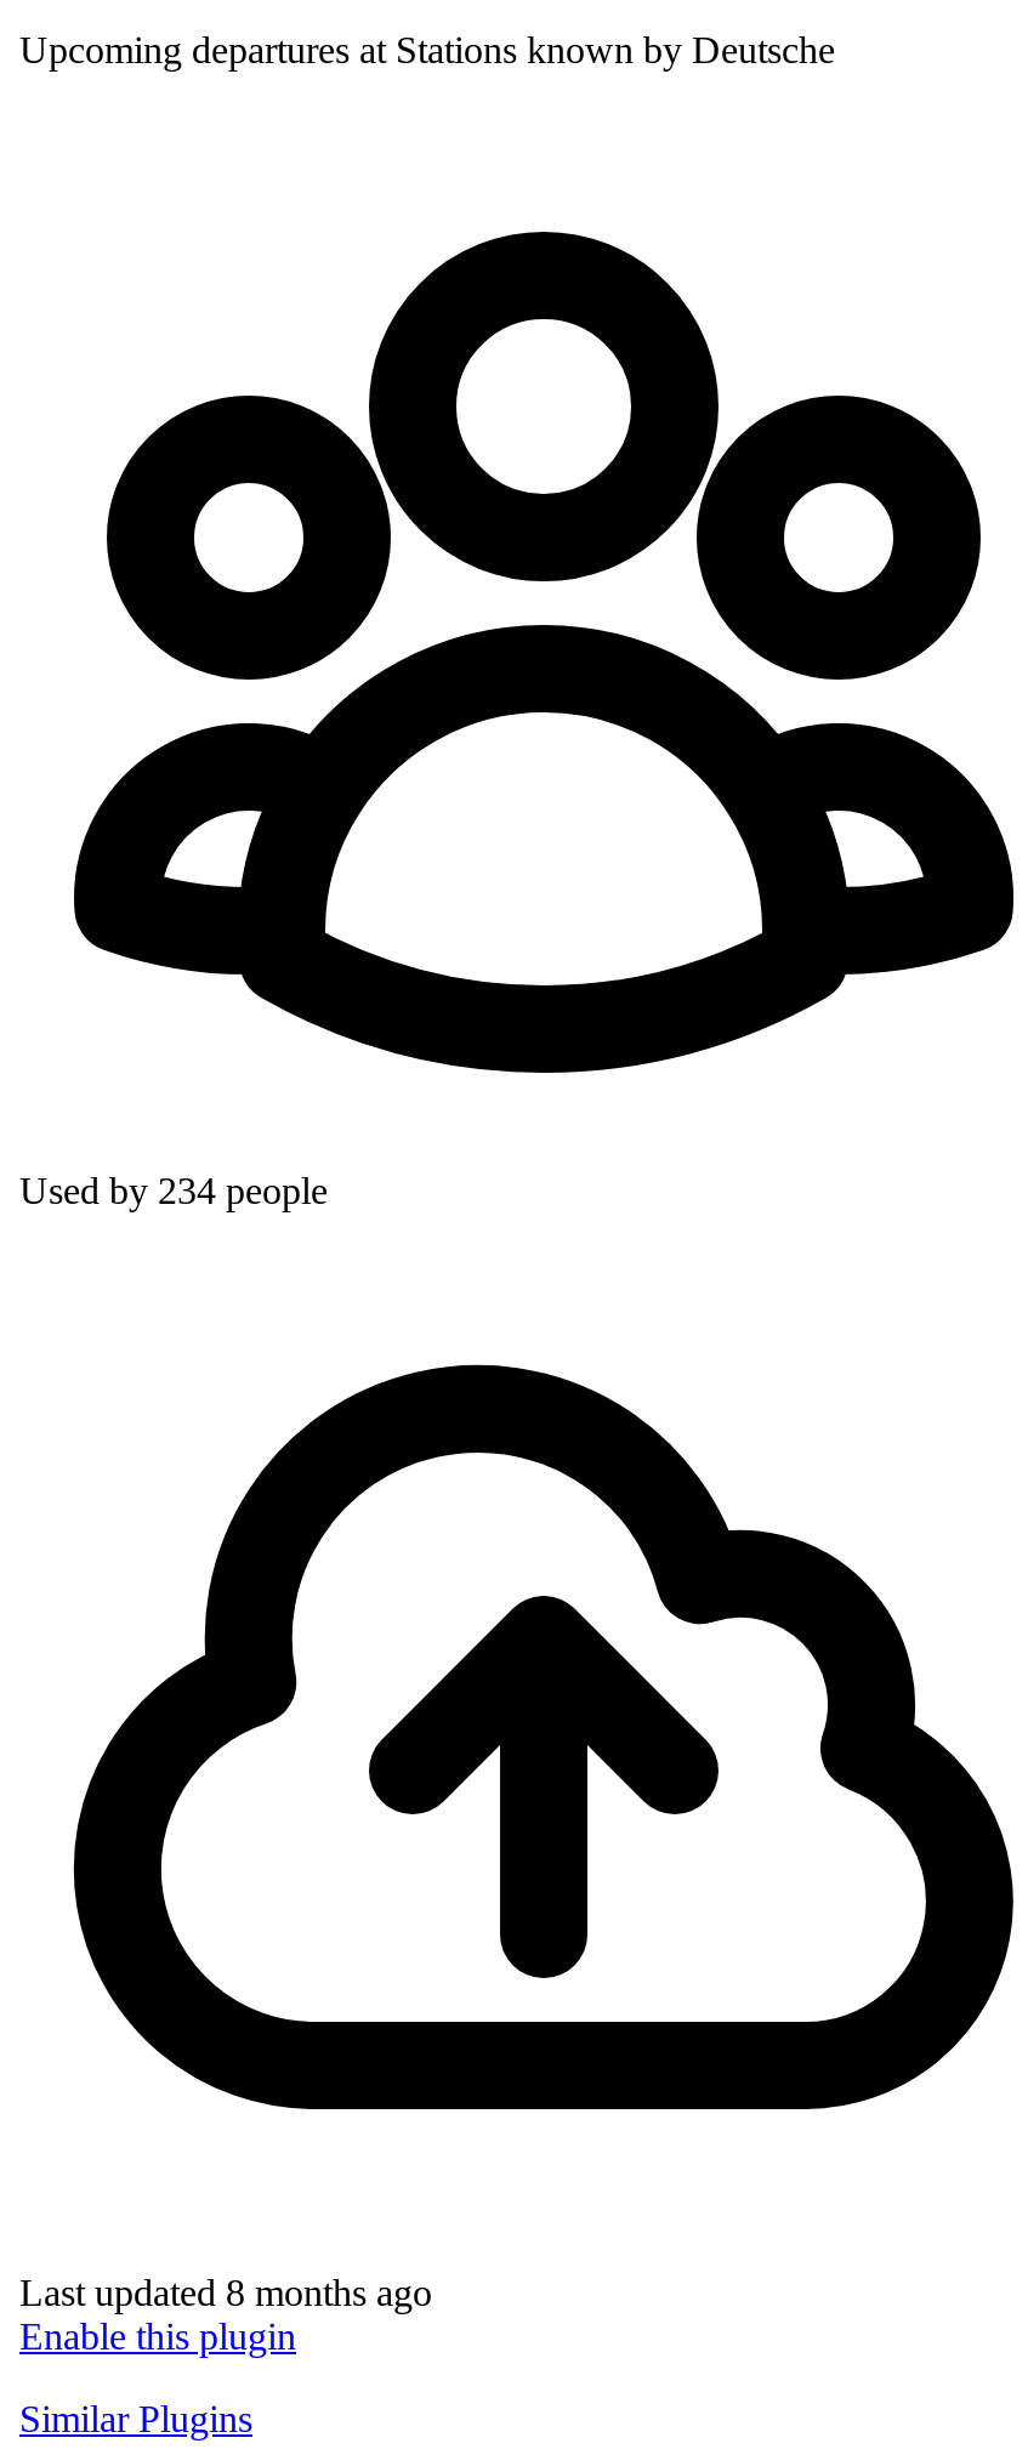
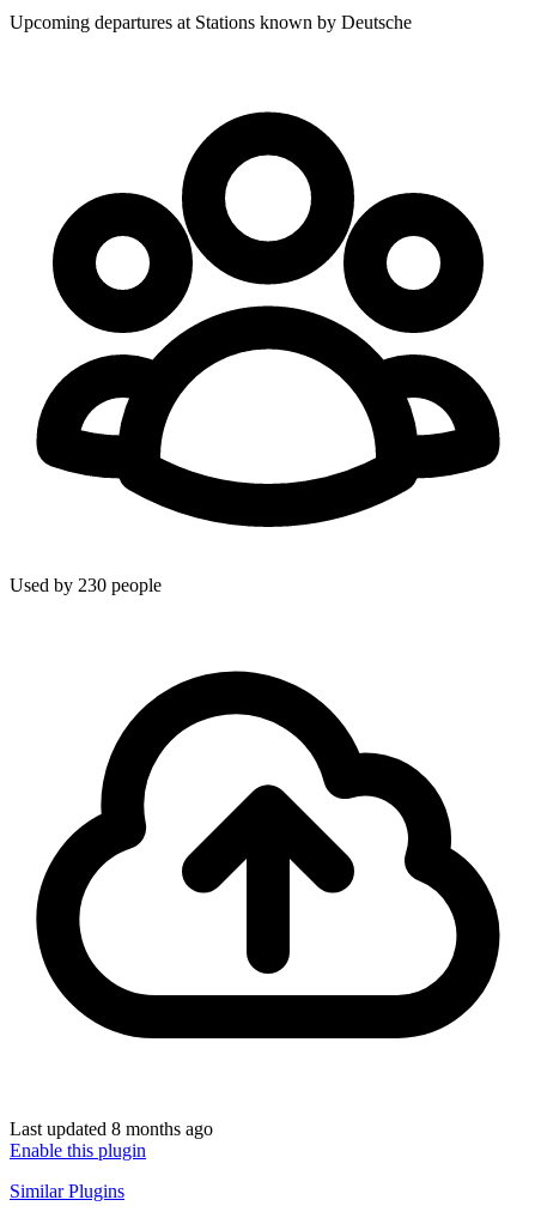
[19,1169,328,1211] Used by 234 people -> [10,575,162,595] Used by 230 people

